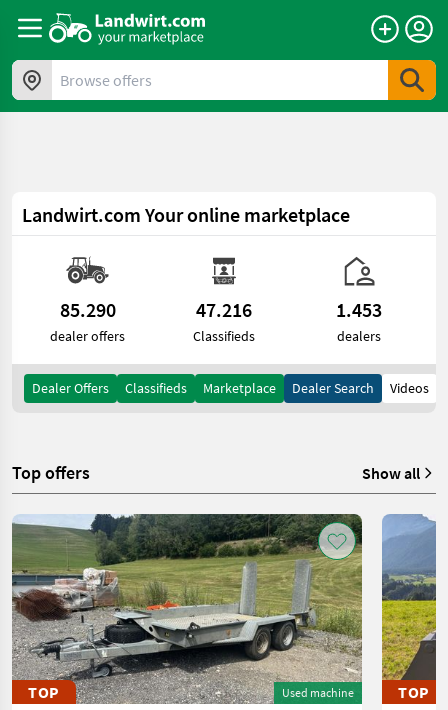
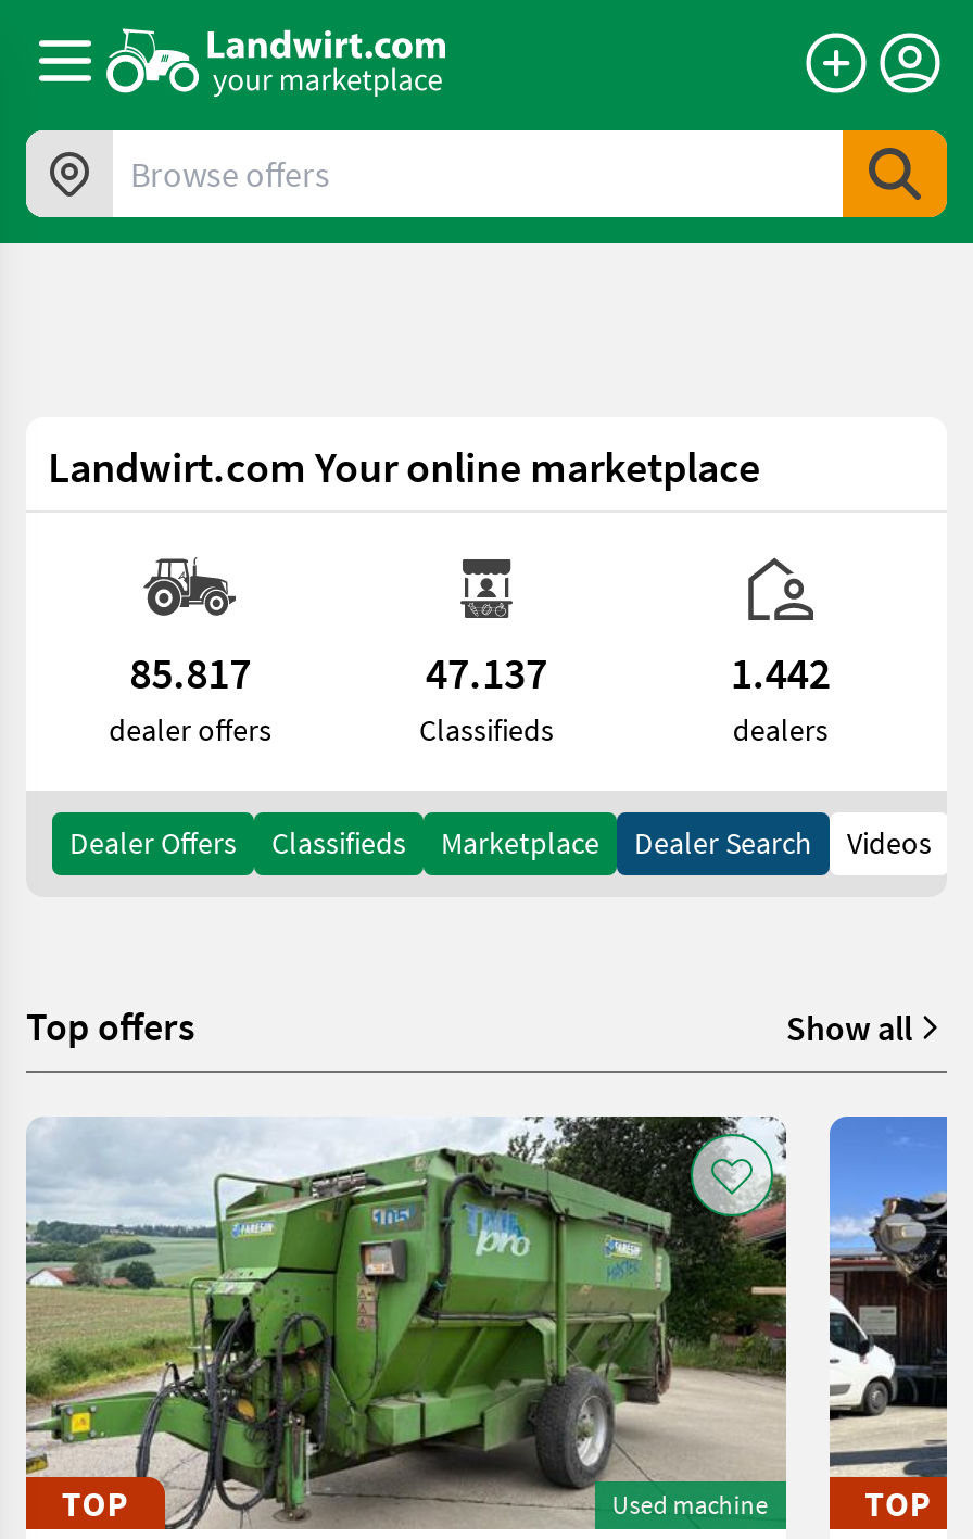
[60,297,116,322] 85.290 -> [130,645,251,699] 85.817
[196,297,252,322] 47.216 -> [426,645,547,699] 47.137
[336,297,382,322] 1.453 -> [730,645,830,699] 1.442
[11,513,363,704] [image] -> [26,1117,788,1529] [image]
[381,514,437,680] [image] -> [827,1114,949,1477] [image]

